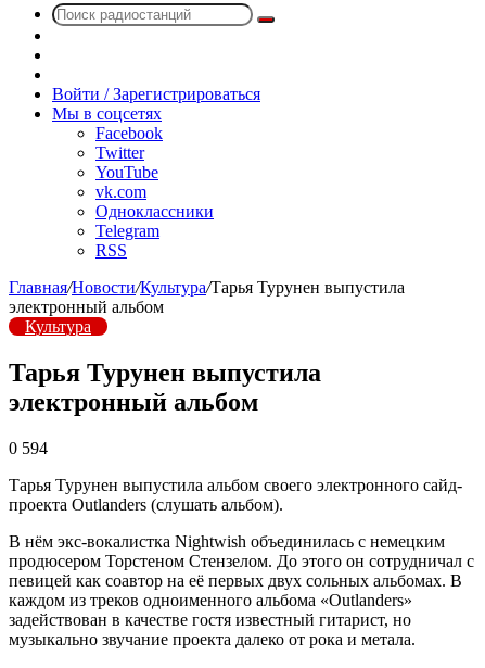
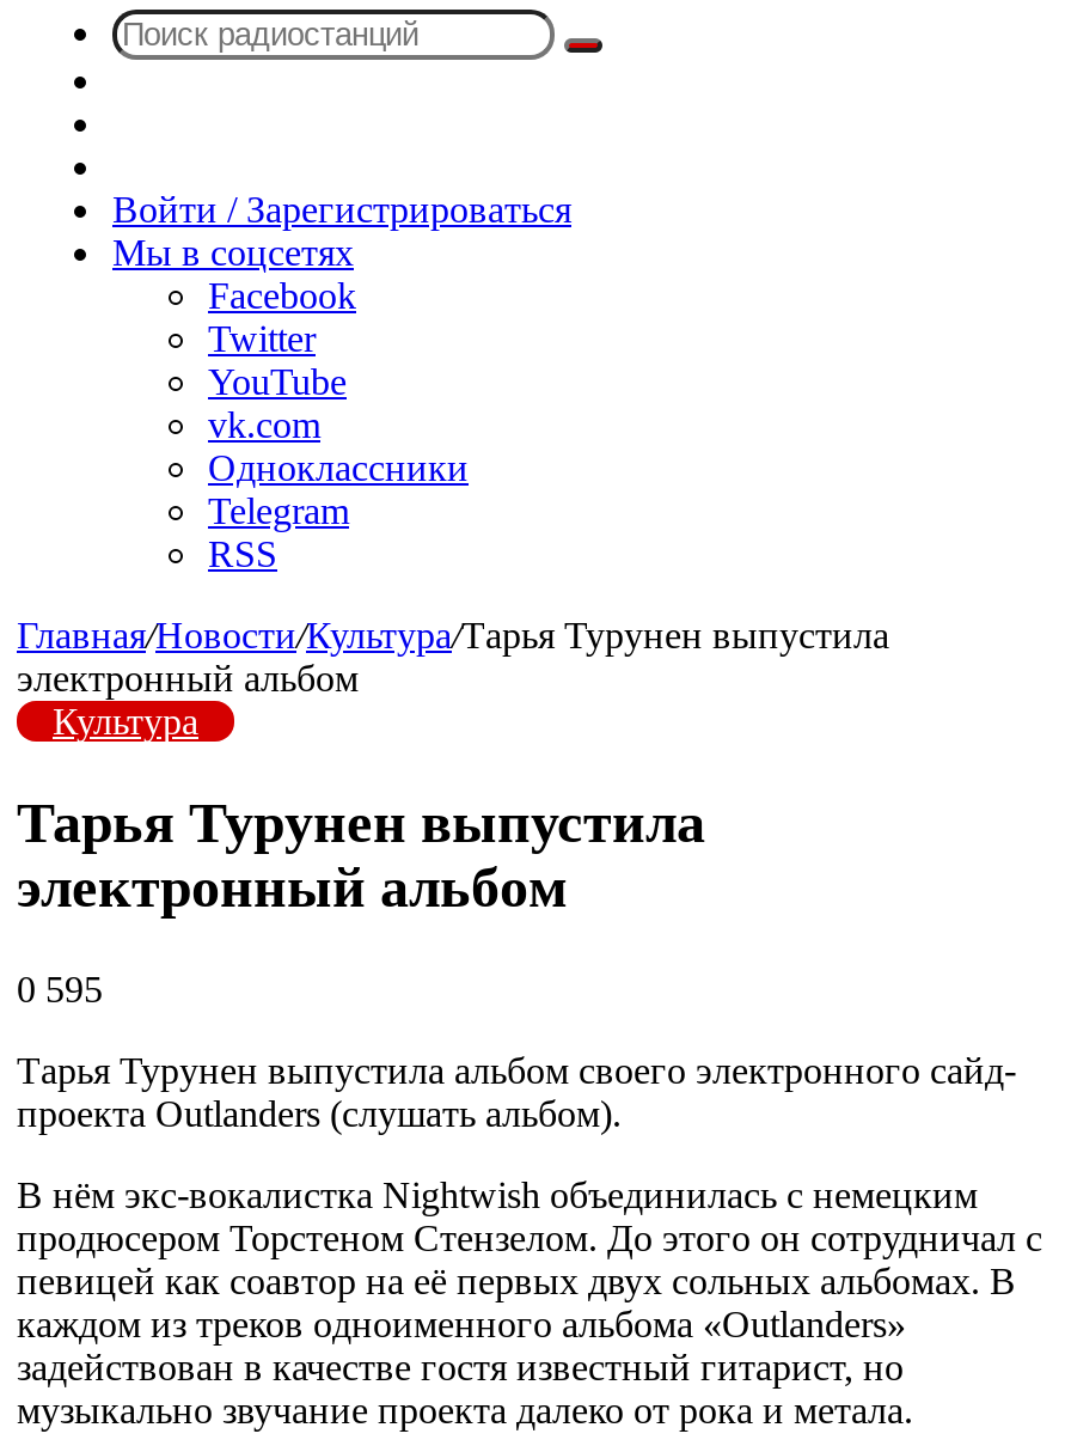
[9,439,48,457] 0 594 -> [17,968,103,1009] 0 595

